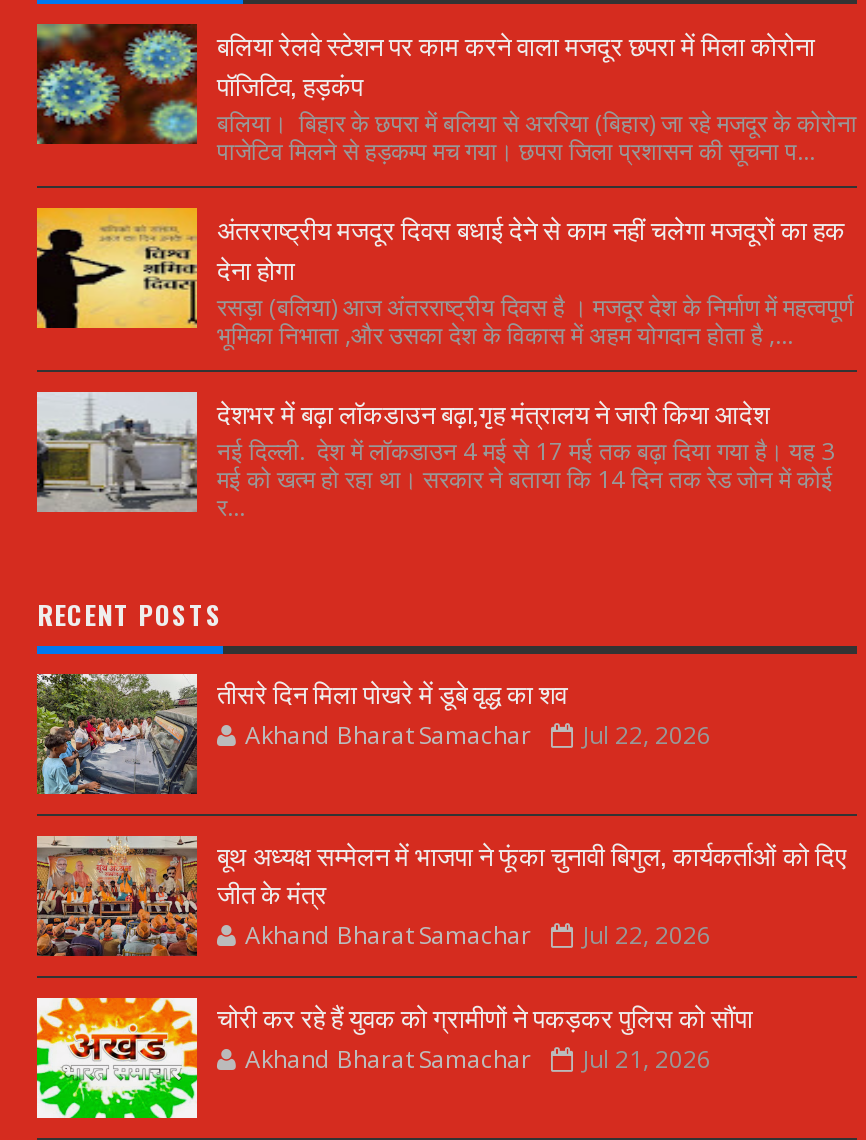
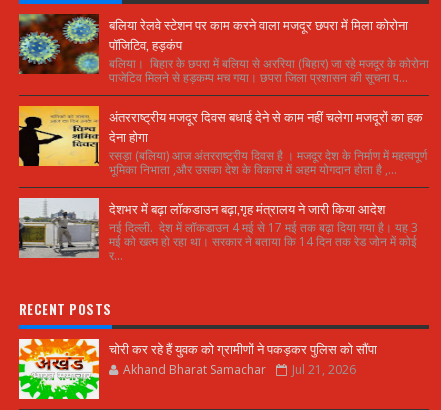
[35,672,847,952] [image] | तीसरे दिन मिला पोखरे में डूबे वृद्ध का शव | Akhand Bharat Samachar | Jul 22, 2026 | बूथ अध्यक्ष सम्मेलन में भाजपा ने फूंका चुनावी बिगुल, कार्यकर्ताओं को दिए | जीत के मंत्र | Akhand Bharat Samachar | Jul 22, 2026 -> none
[35,818,855,974] [image] -> none

